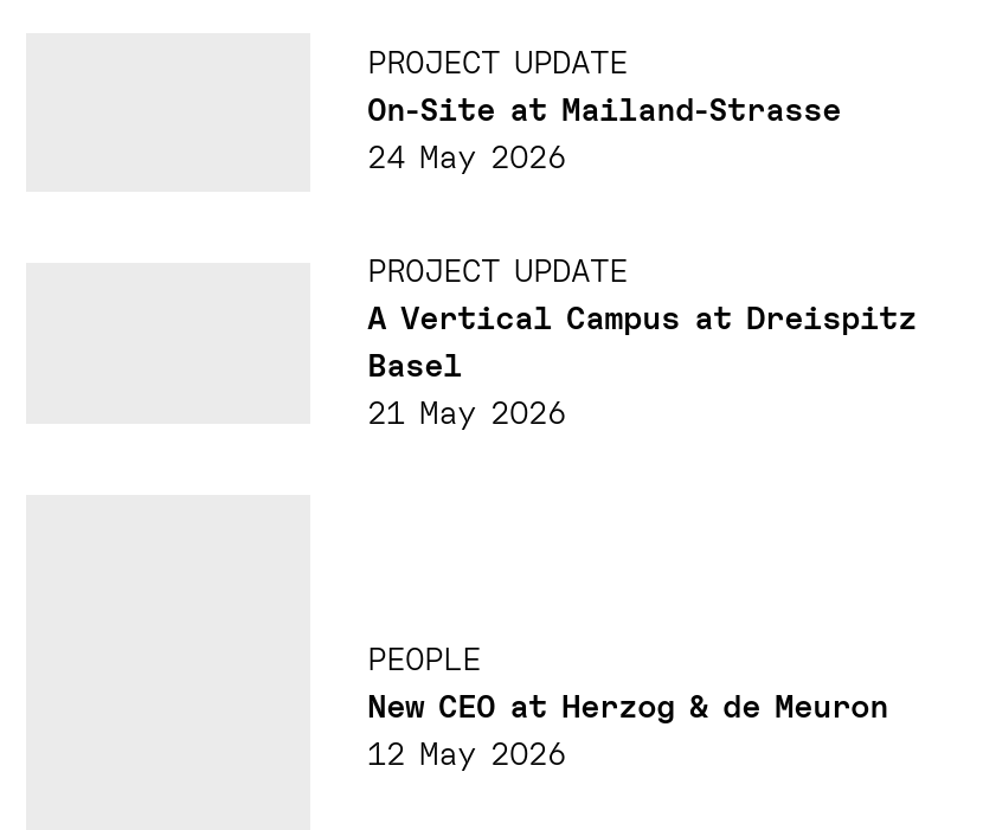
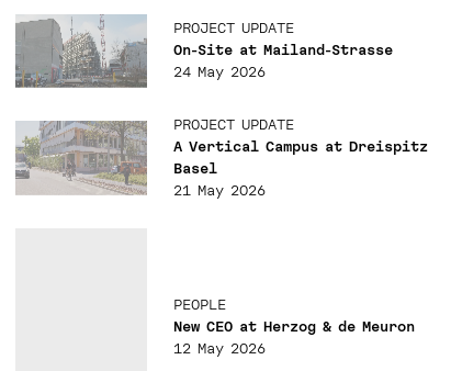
none -> [14,14,148,89] [image]
none -> [14,120,148,195] [image]

